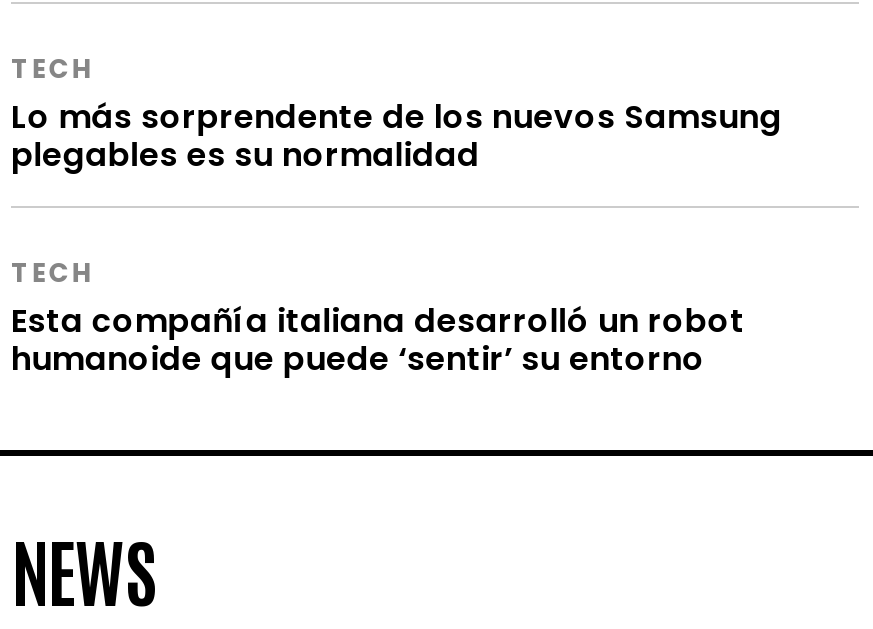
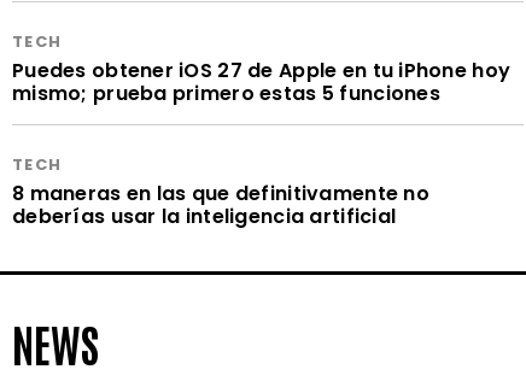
[11,94,782,178] Lo más sorprendente de los nuevos Samsung | plegables es su normalidad -> [12,57,511,107] Puedes obtener iOS 27 de Apple en tu iPhone hoy | mismo; prueba primero estas 5 funciones
[11,298,745,382] Esta compañía italiana desarrolló un robot | humanoide que puede ‘sentir’ su entorno -> [12,180,429,230] 8 maneras en las que definitivamente no | deberías usar la inteligencia artificial

